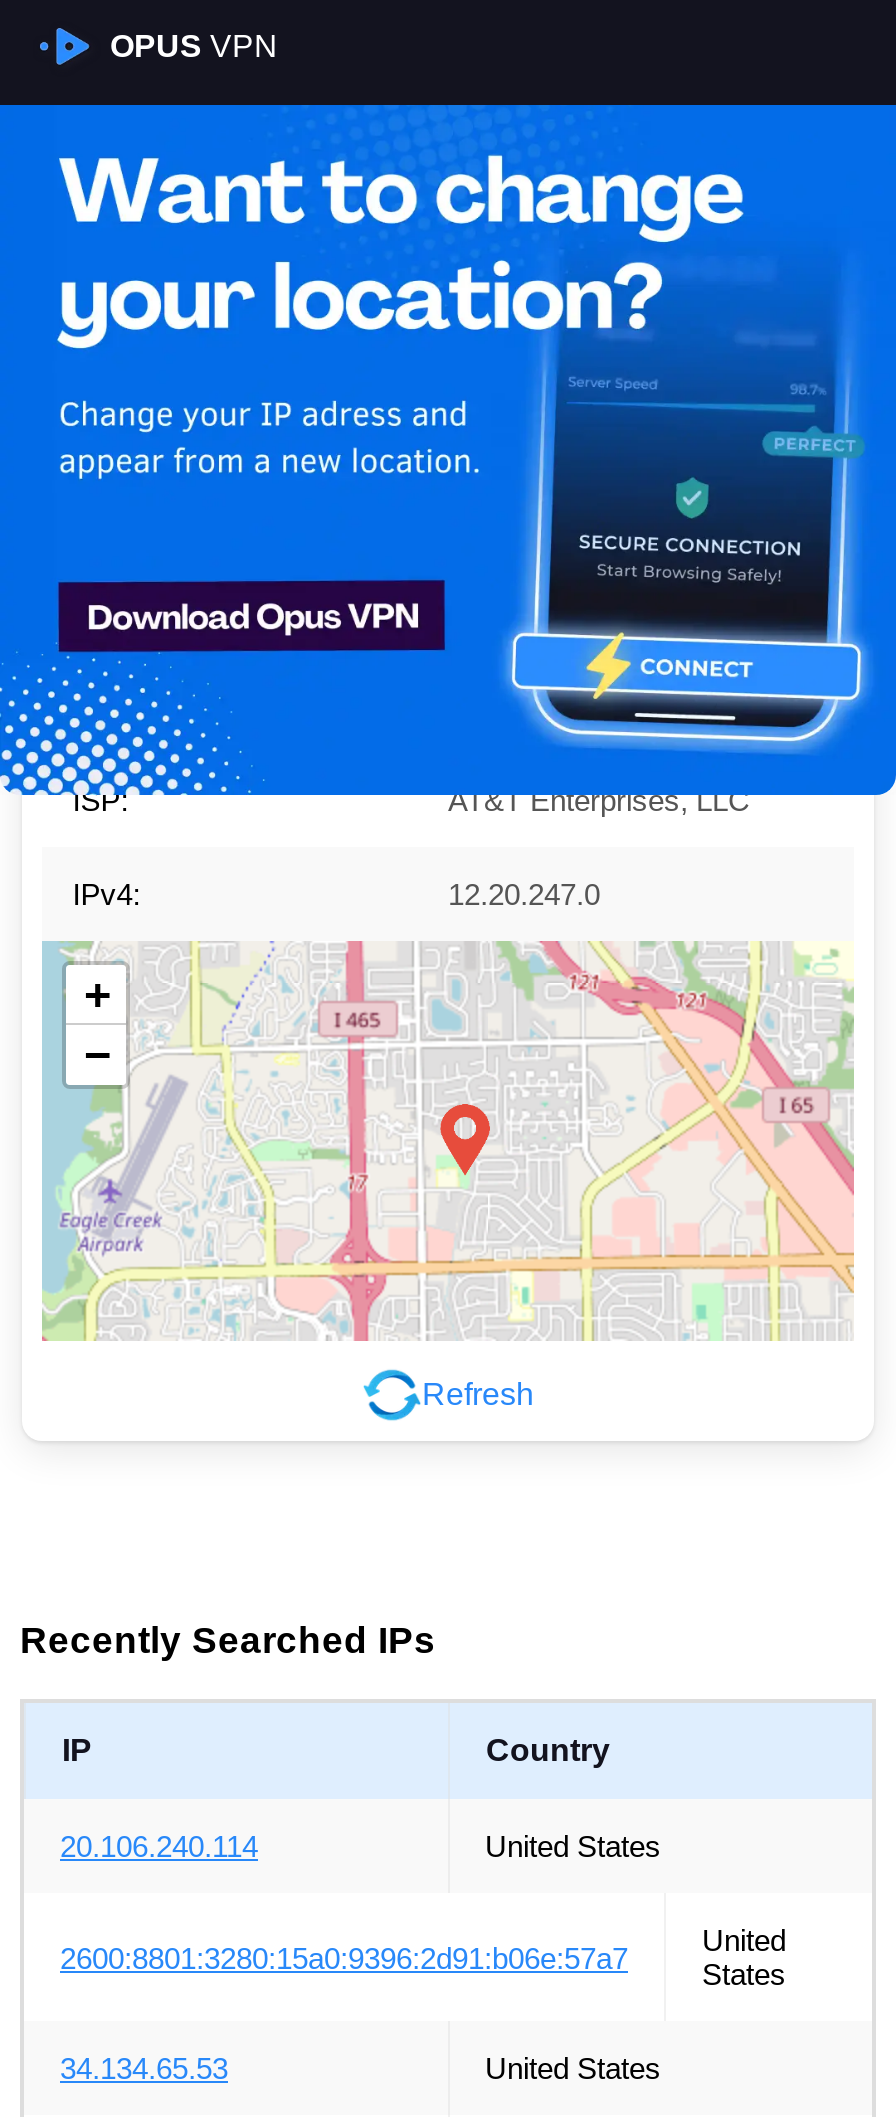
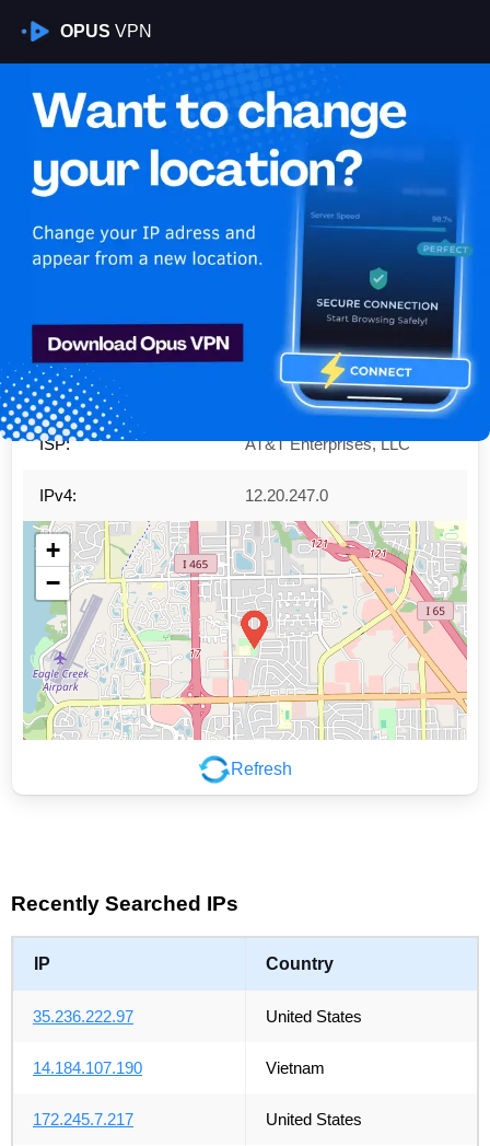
[60,1830,258,1864] 20.106.240.114 -> [33,1007,133,1026] 35.236.222.97
[60,1924,786,1992] 2600:8801:3280:15a0:9396:2d91:b06e:57a7 | United | States -> [33,1059,324,1077] 14.184.107.190 | Vietnam
[60,2052,228,2086] 34.134.65.53 -> [33,1110,133,1129] 172.245.7.217

